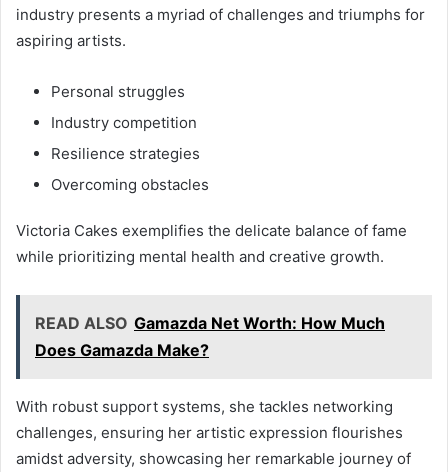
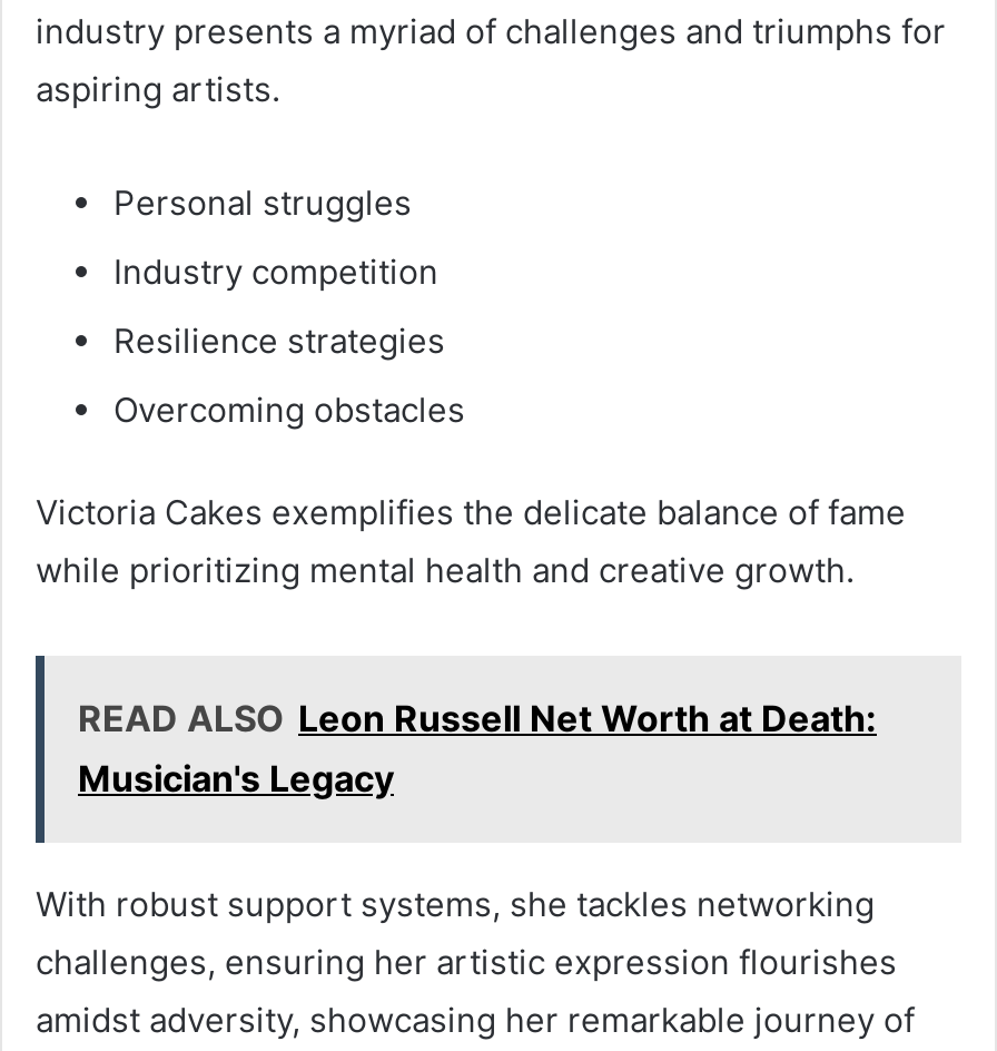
[35,313,385,360] READ ALSO Gamazda Net Worth: How Much | Does Gamazda Make? -> [78,697,877,802] READ ALSO Leon Russell Net Worth at Death: | Musician's Legacy

